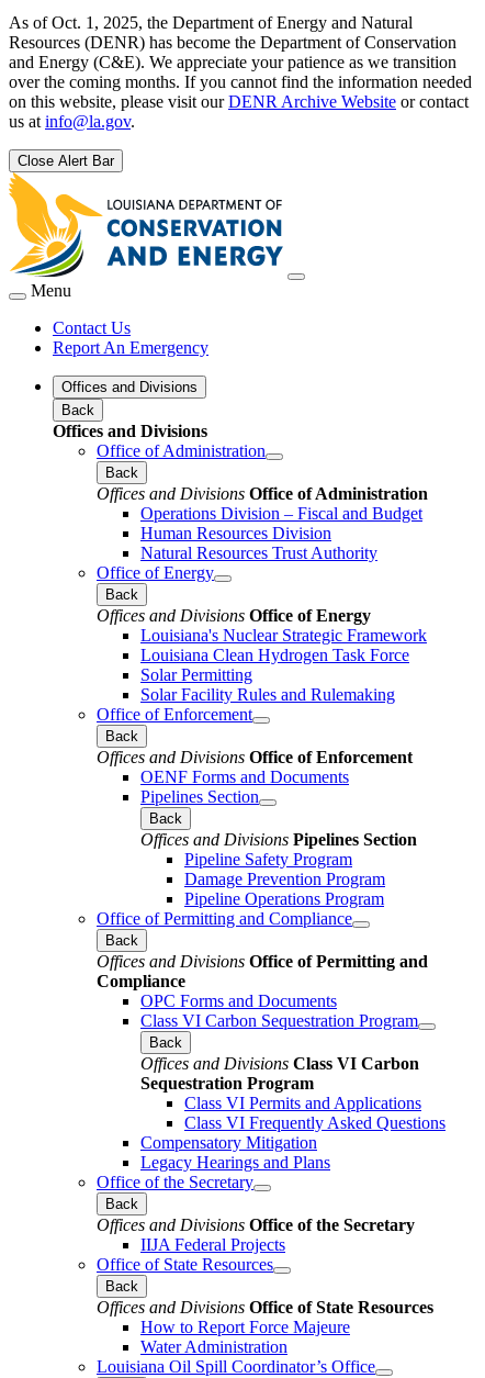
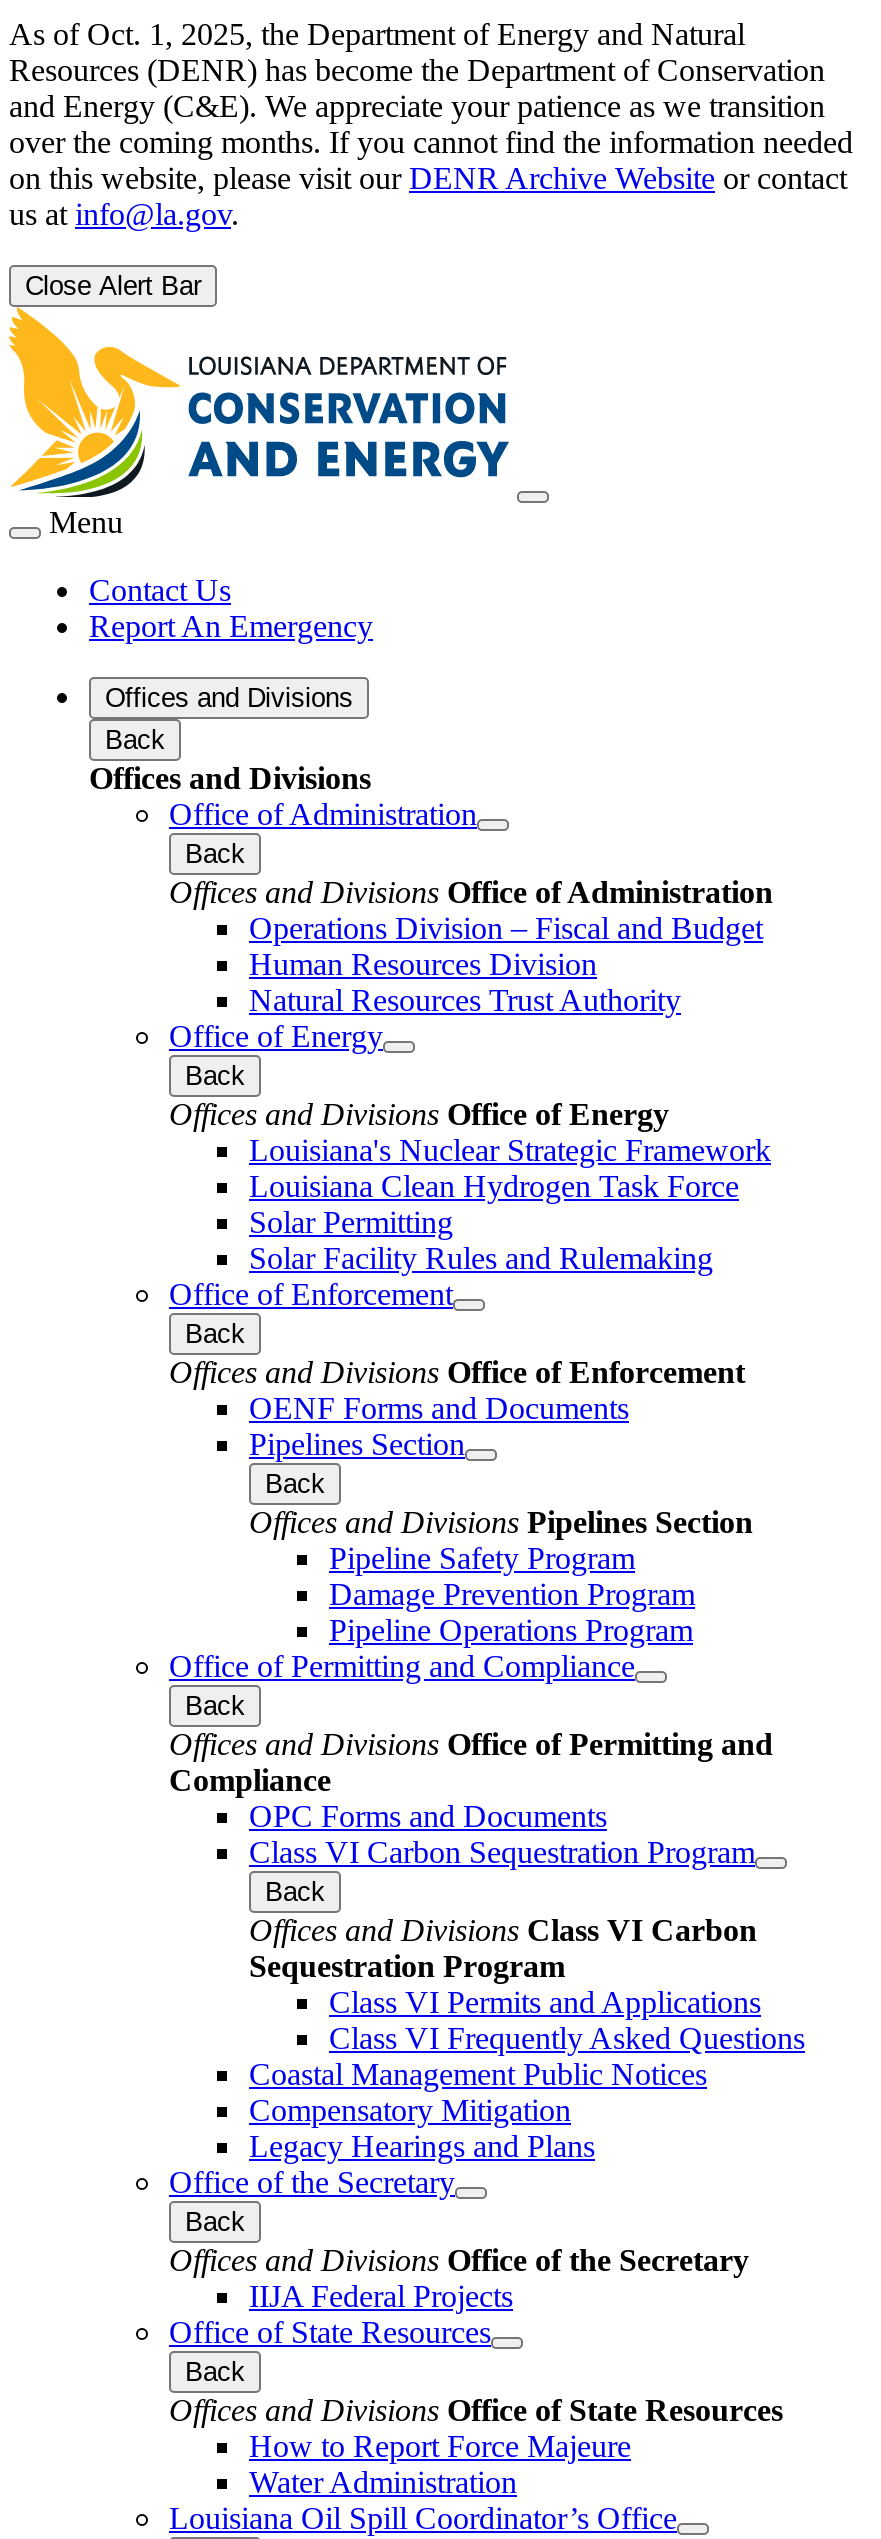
none -> [249,2056,707,2090] Coastal Management Public Notices

